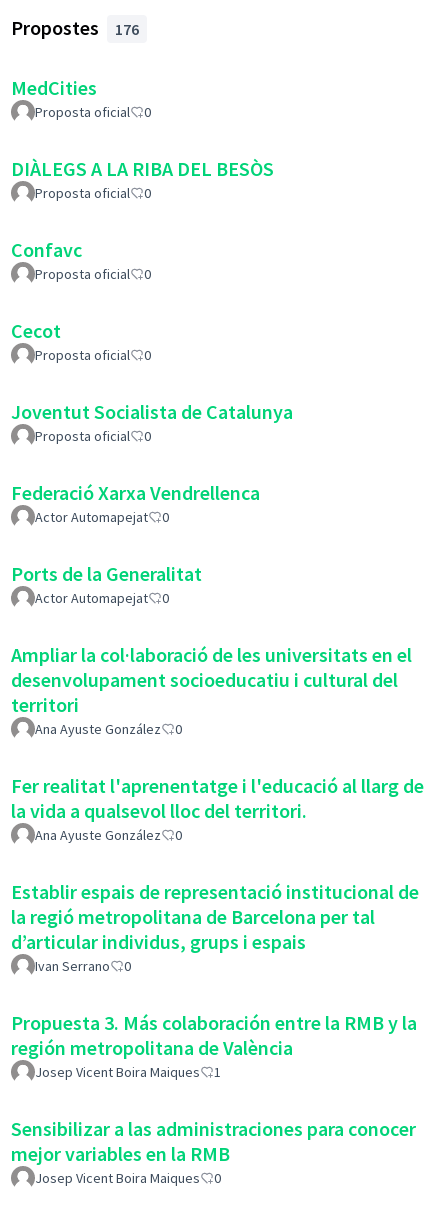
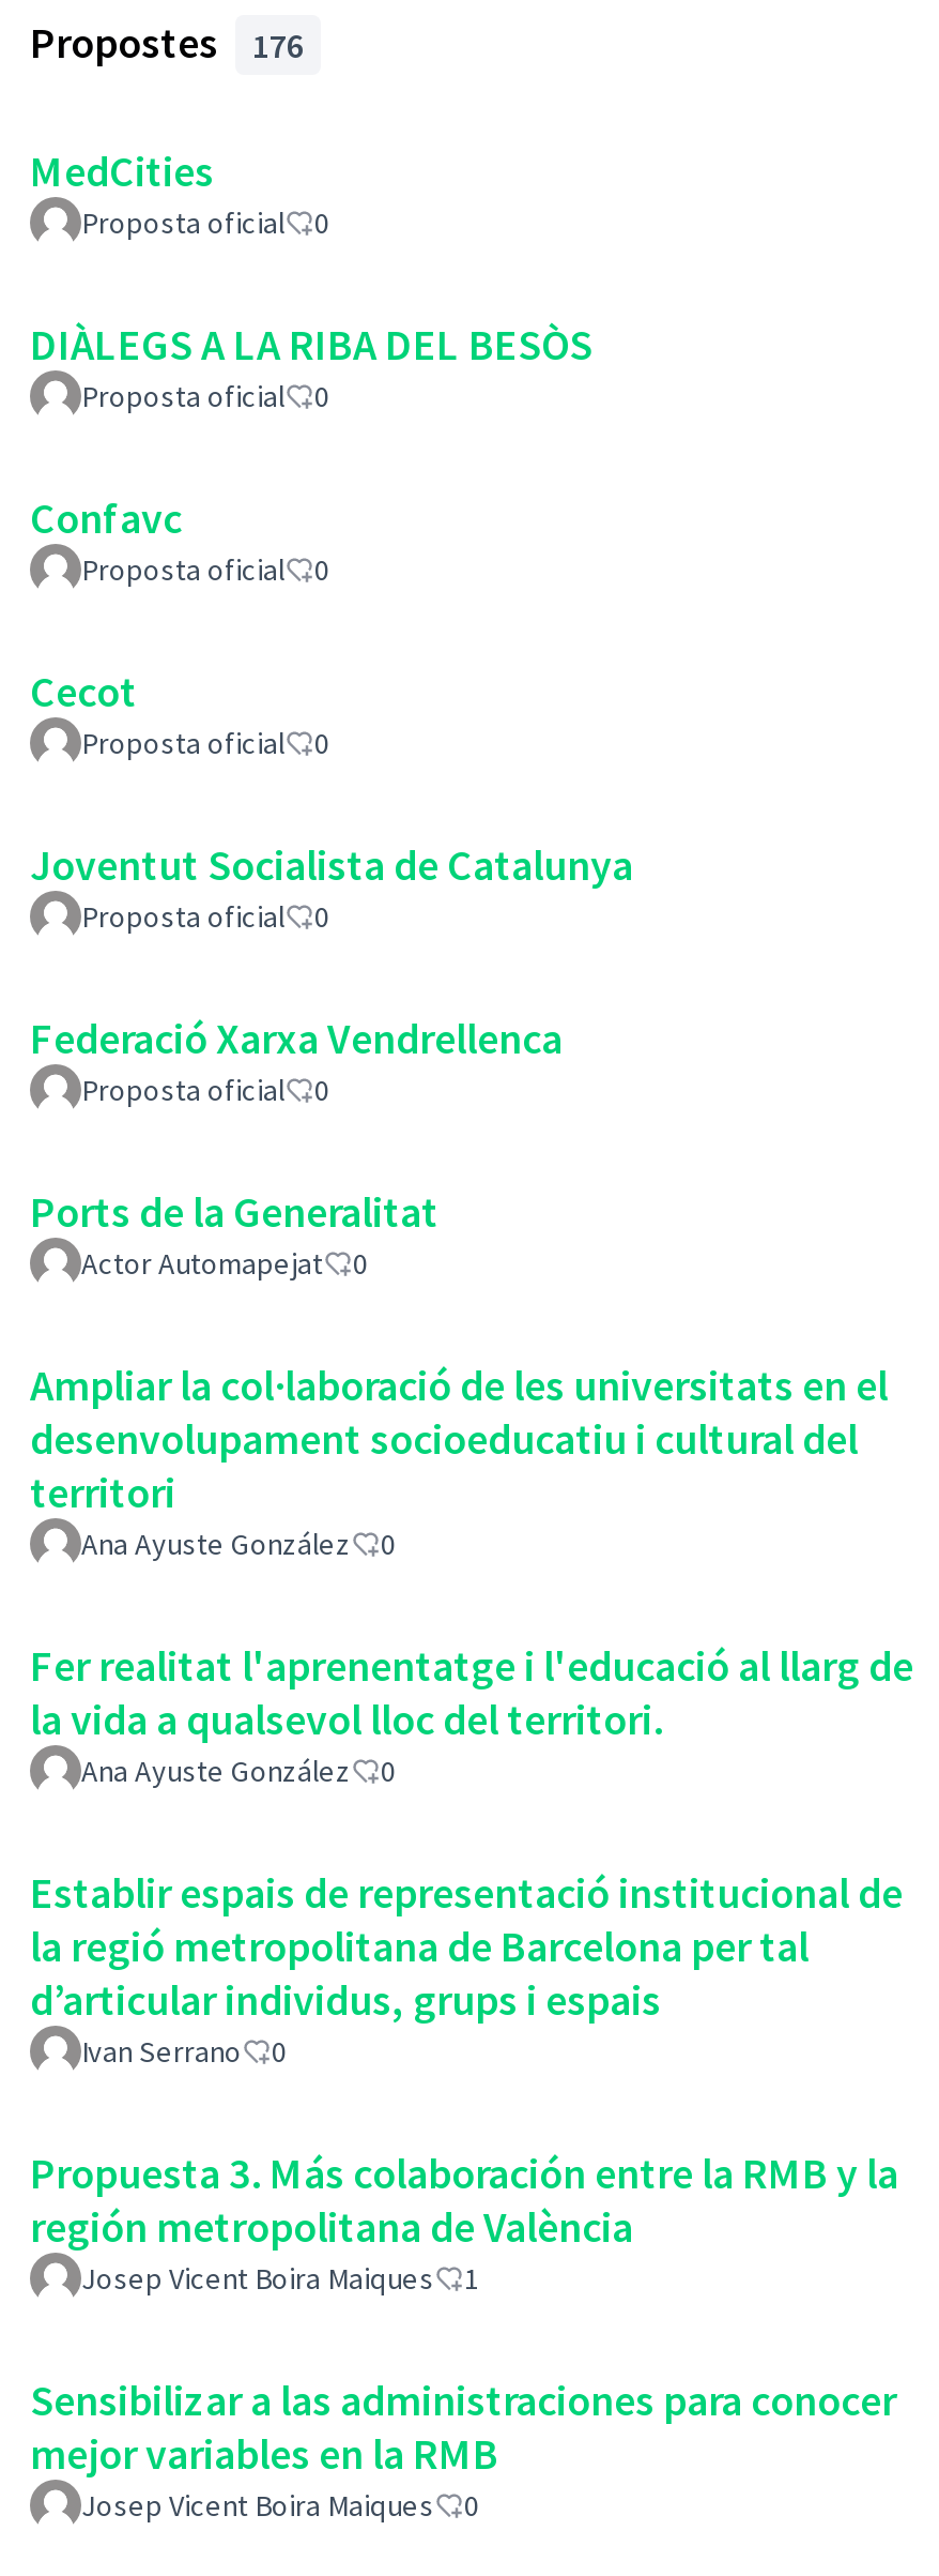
[35,508,148,526] Actor Automapejat -> [81,1071,284,1109] Proposta oficial

